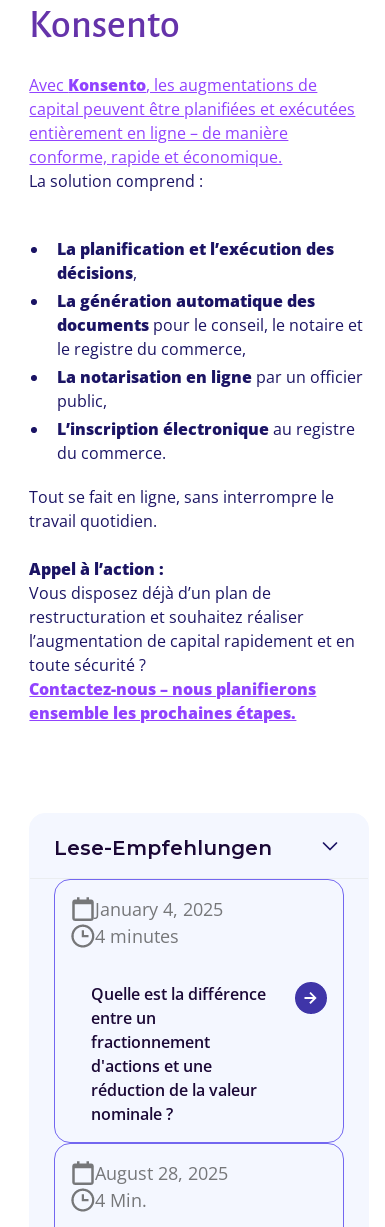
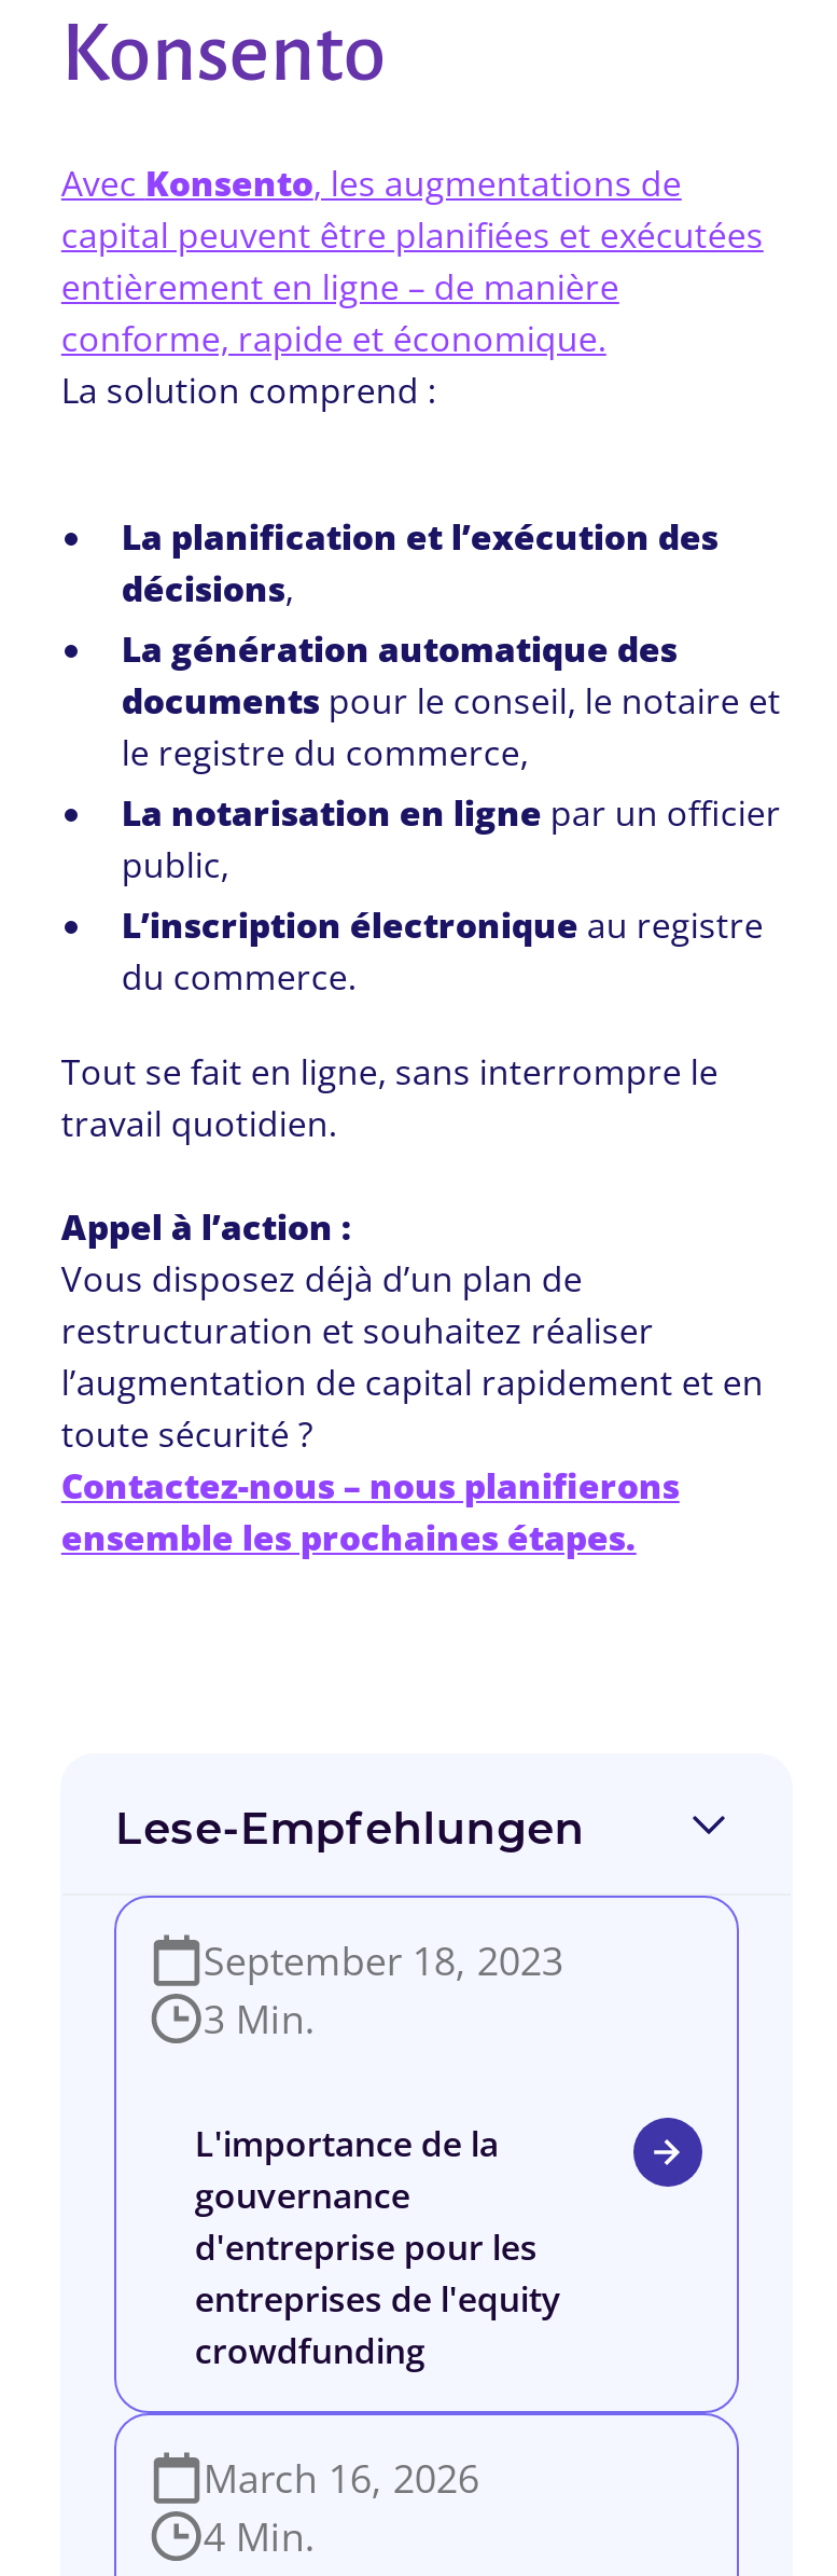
[95,897,223,948] January 4, 2025 | 4 minutes -> [203,1934,563,2044] September 18, 2023 | 3 Min.
[91,983,266,1125] Quelle est la différence | entre un | fractionnement | d'actions et une | réduction de la valeur | nominale ? -> [195,2119,561,2373] L'importance de la | gouvernance | d'entreprise pour les | entreprises de l'equity | crowdfunding
[95,1161,228,1185] August 28, 2025 -> [203,2451,479,2503] March 16, 2026

